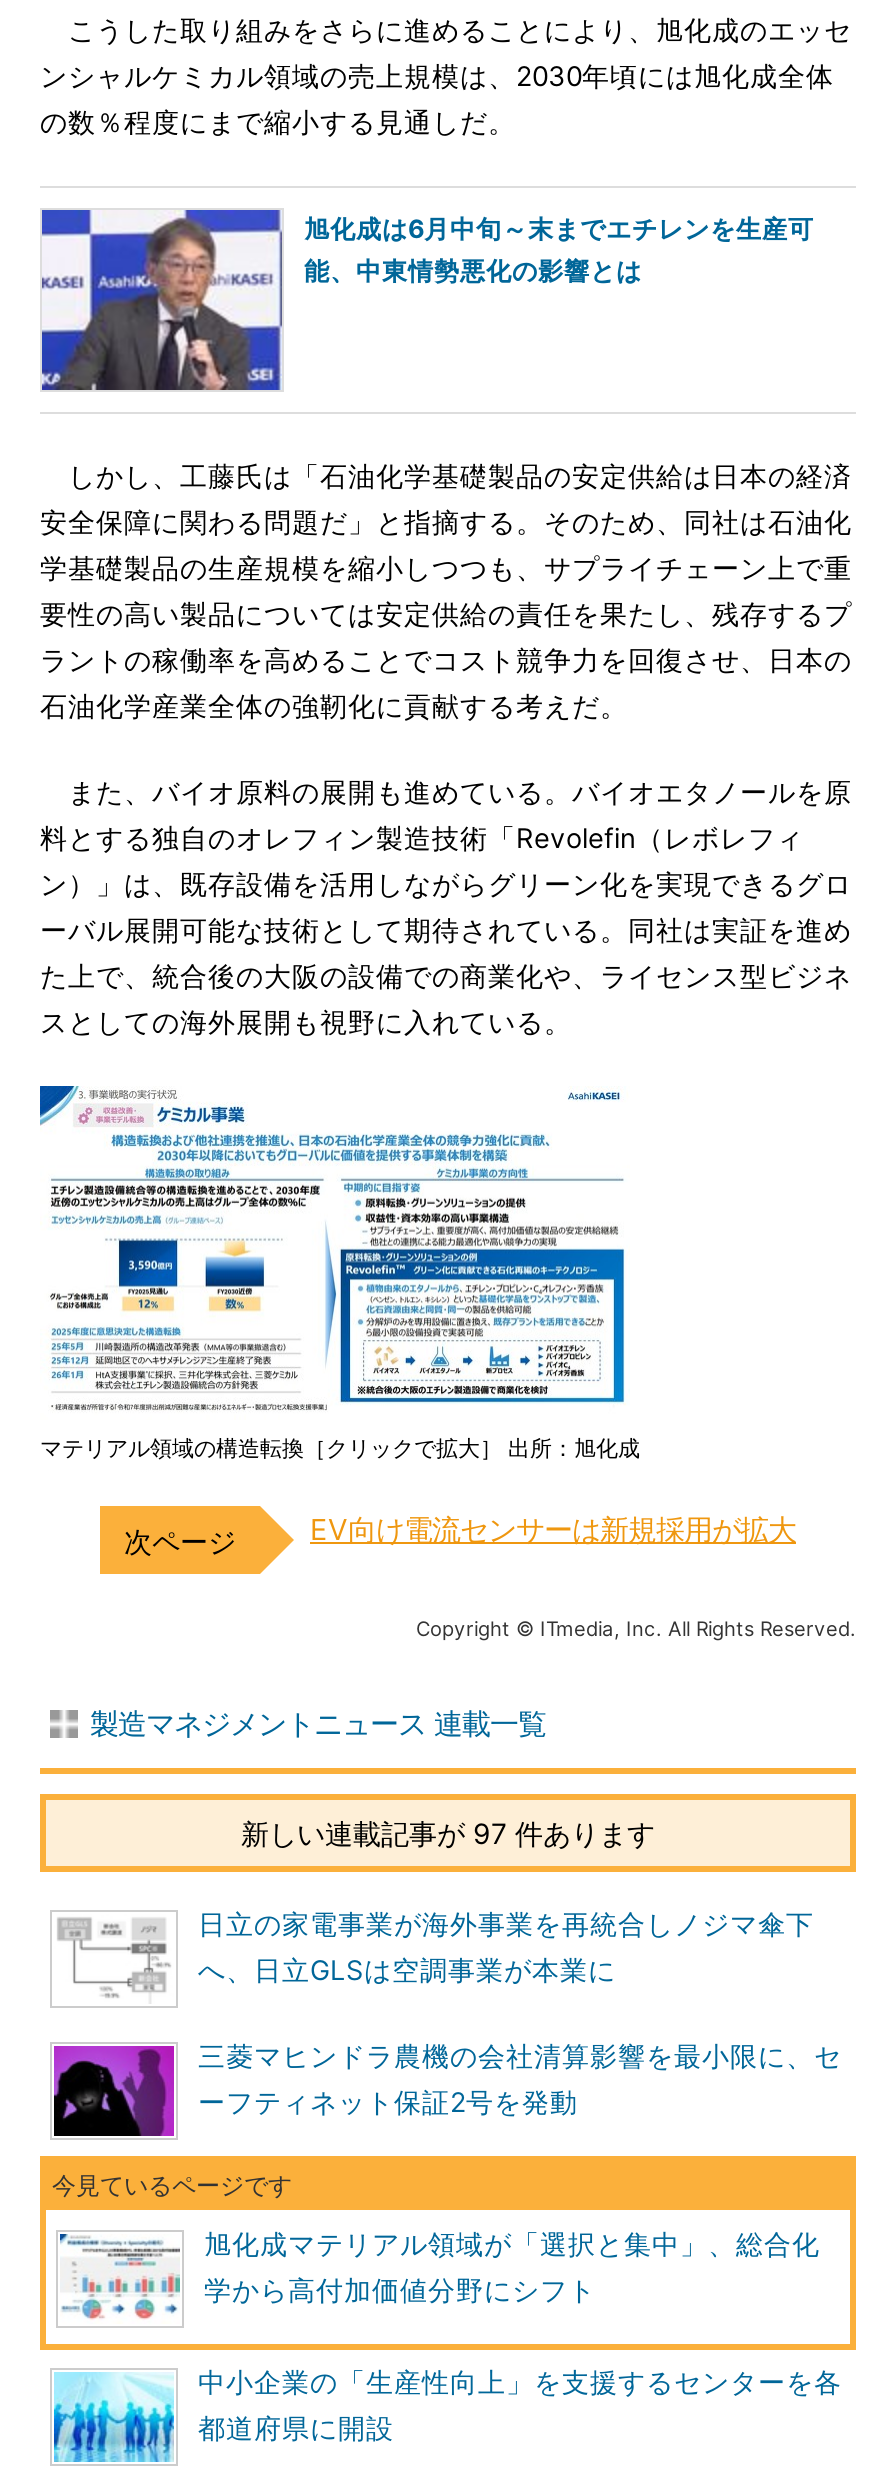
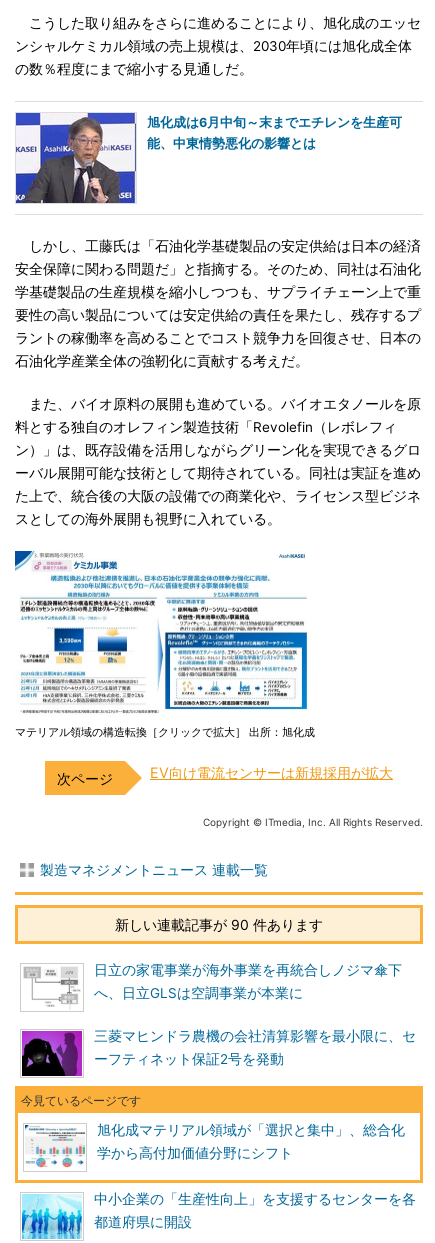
[241,1816,655,1850] 新しい連載記事が 97 件あります -> [115,916,323,933] 新しい連載記事が 90 件あります

